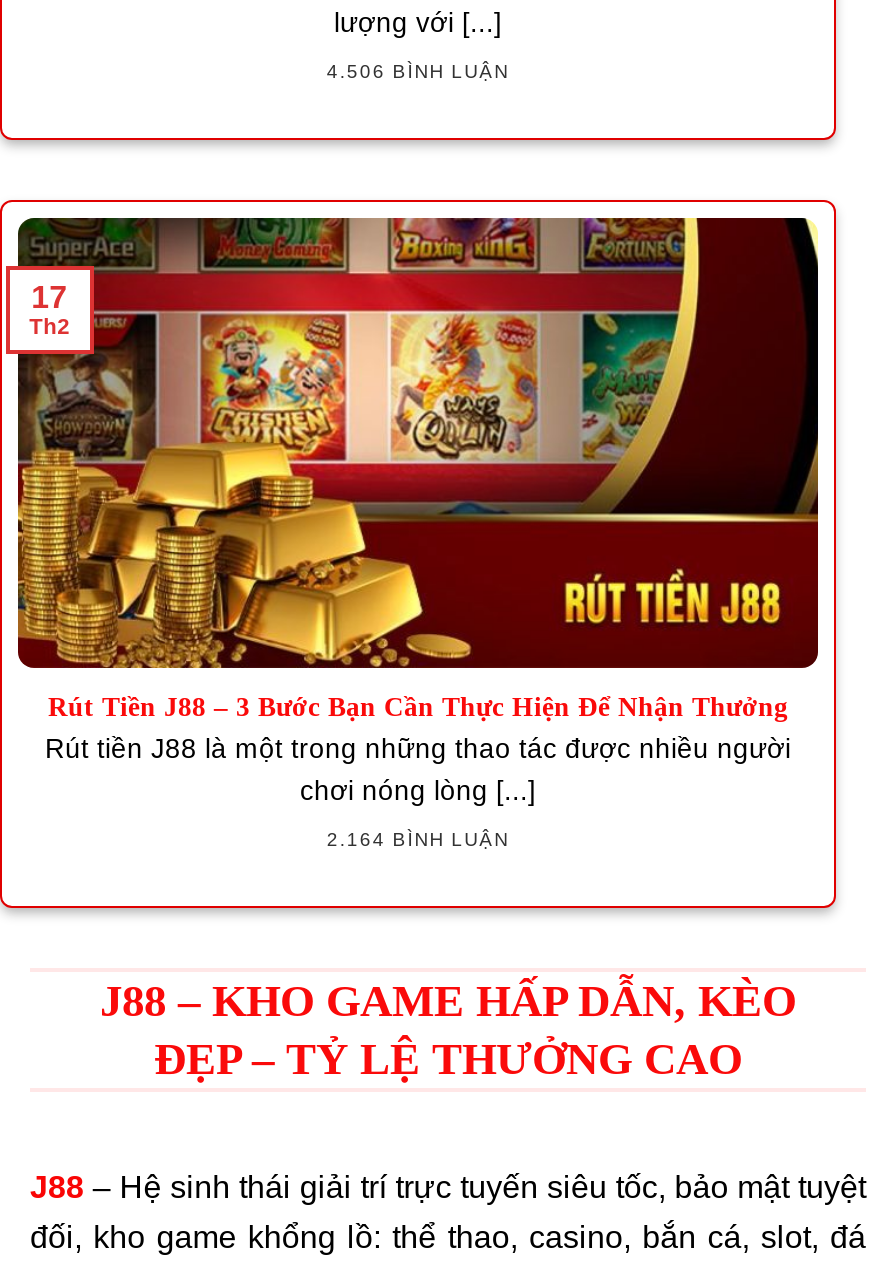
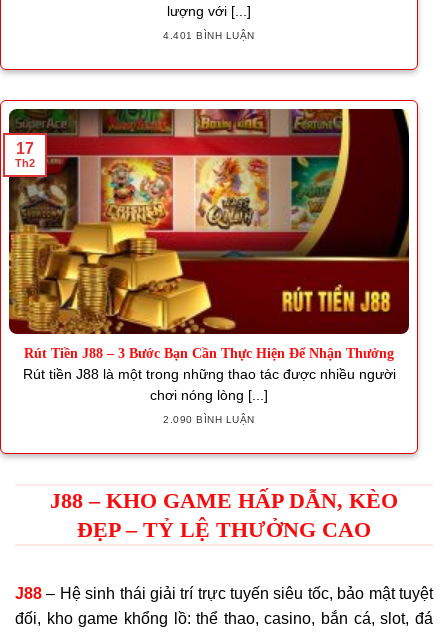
[327,61,509,83] 4.506 BÌNH LUẬN -> [163,30,255,41] 4.401 BÌNH LUẬN
[327,828,509,850] 2.164 BÌNH LUẬN -> [163,414,255,425] 2.090 BÌNH LUẬN

